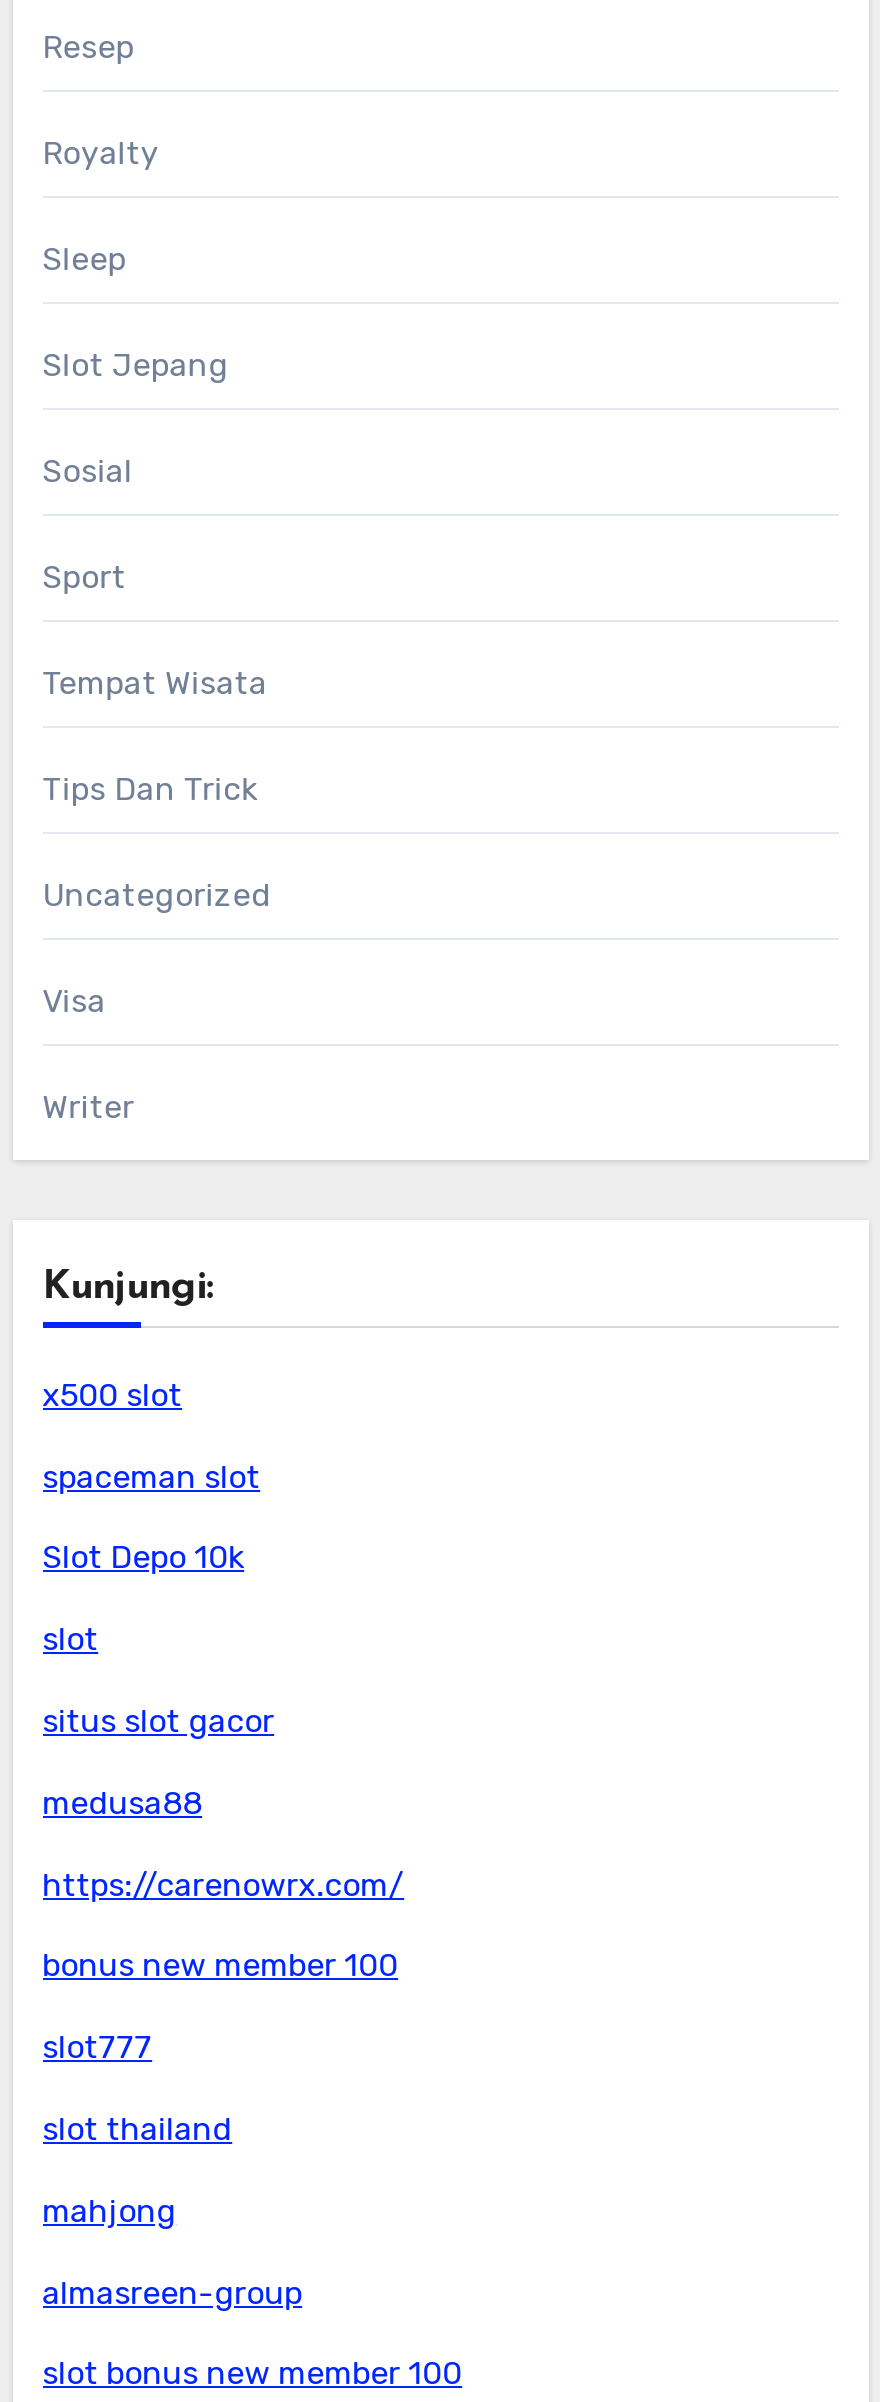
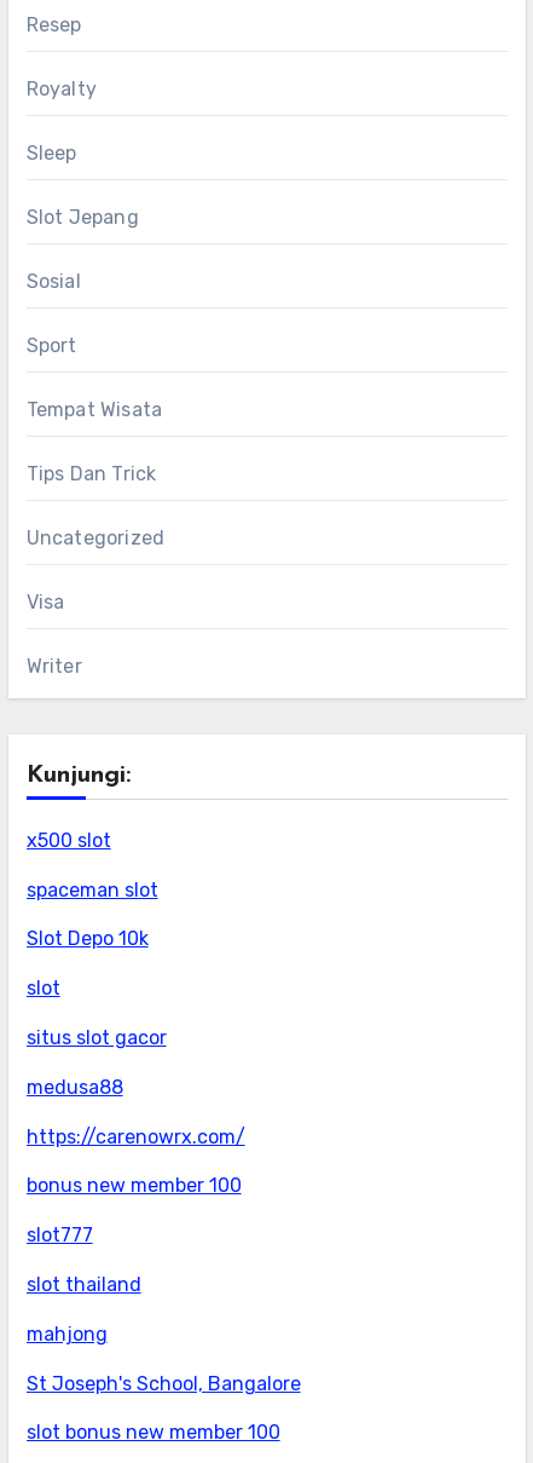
[42,2273,302,2311] almasreen-group -> [26,1372,300,1395] St Joseph's School, Bangalore

